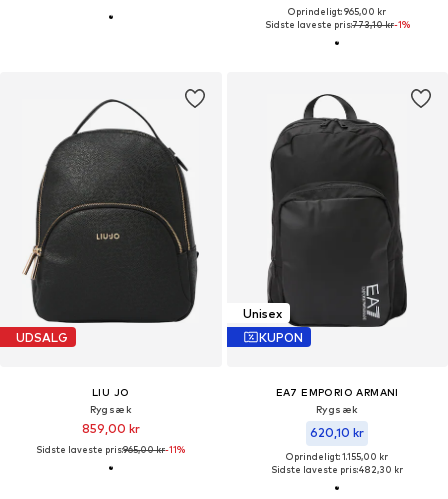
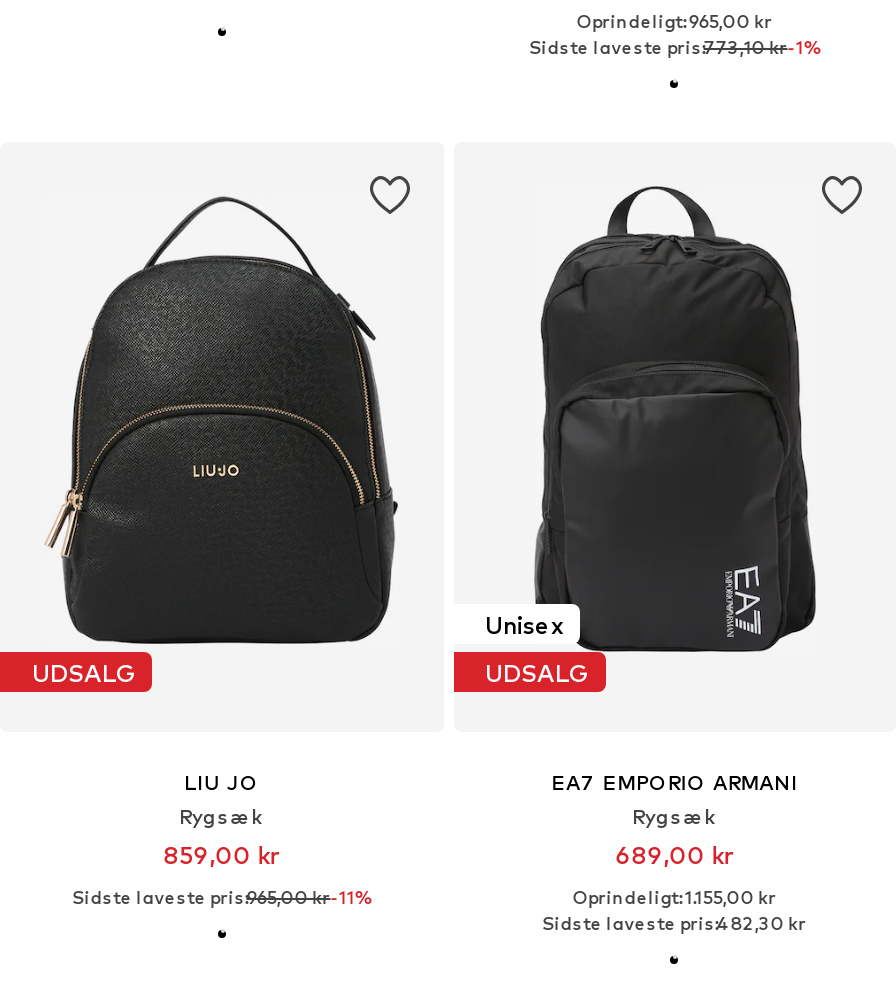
[258,330,302,345] KUPON -> [485,658,589,688] UDSALG
[310,425,364,440] 620,10 kr -> [616,841,734,871] 689,00 kr

